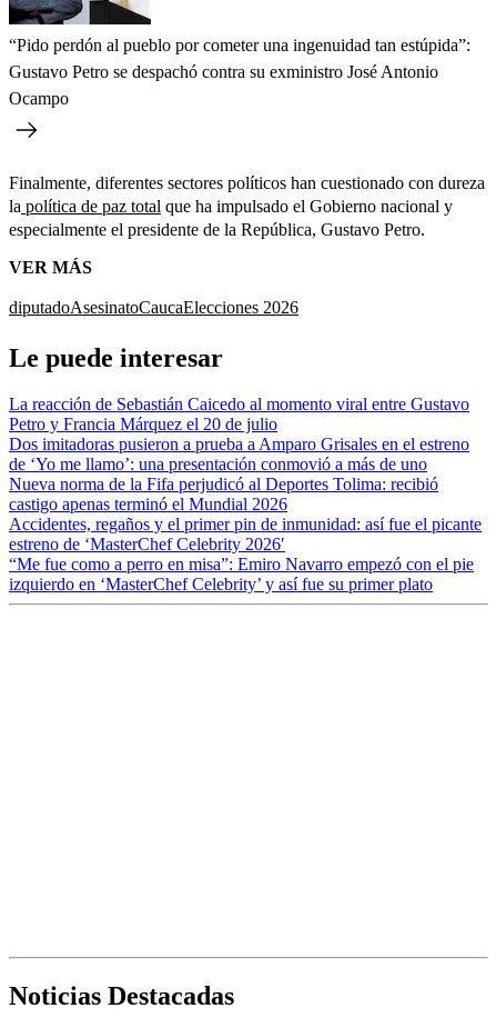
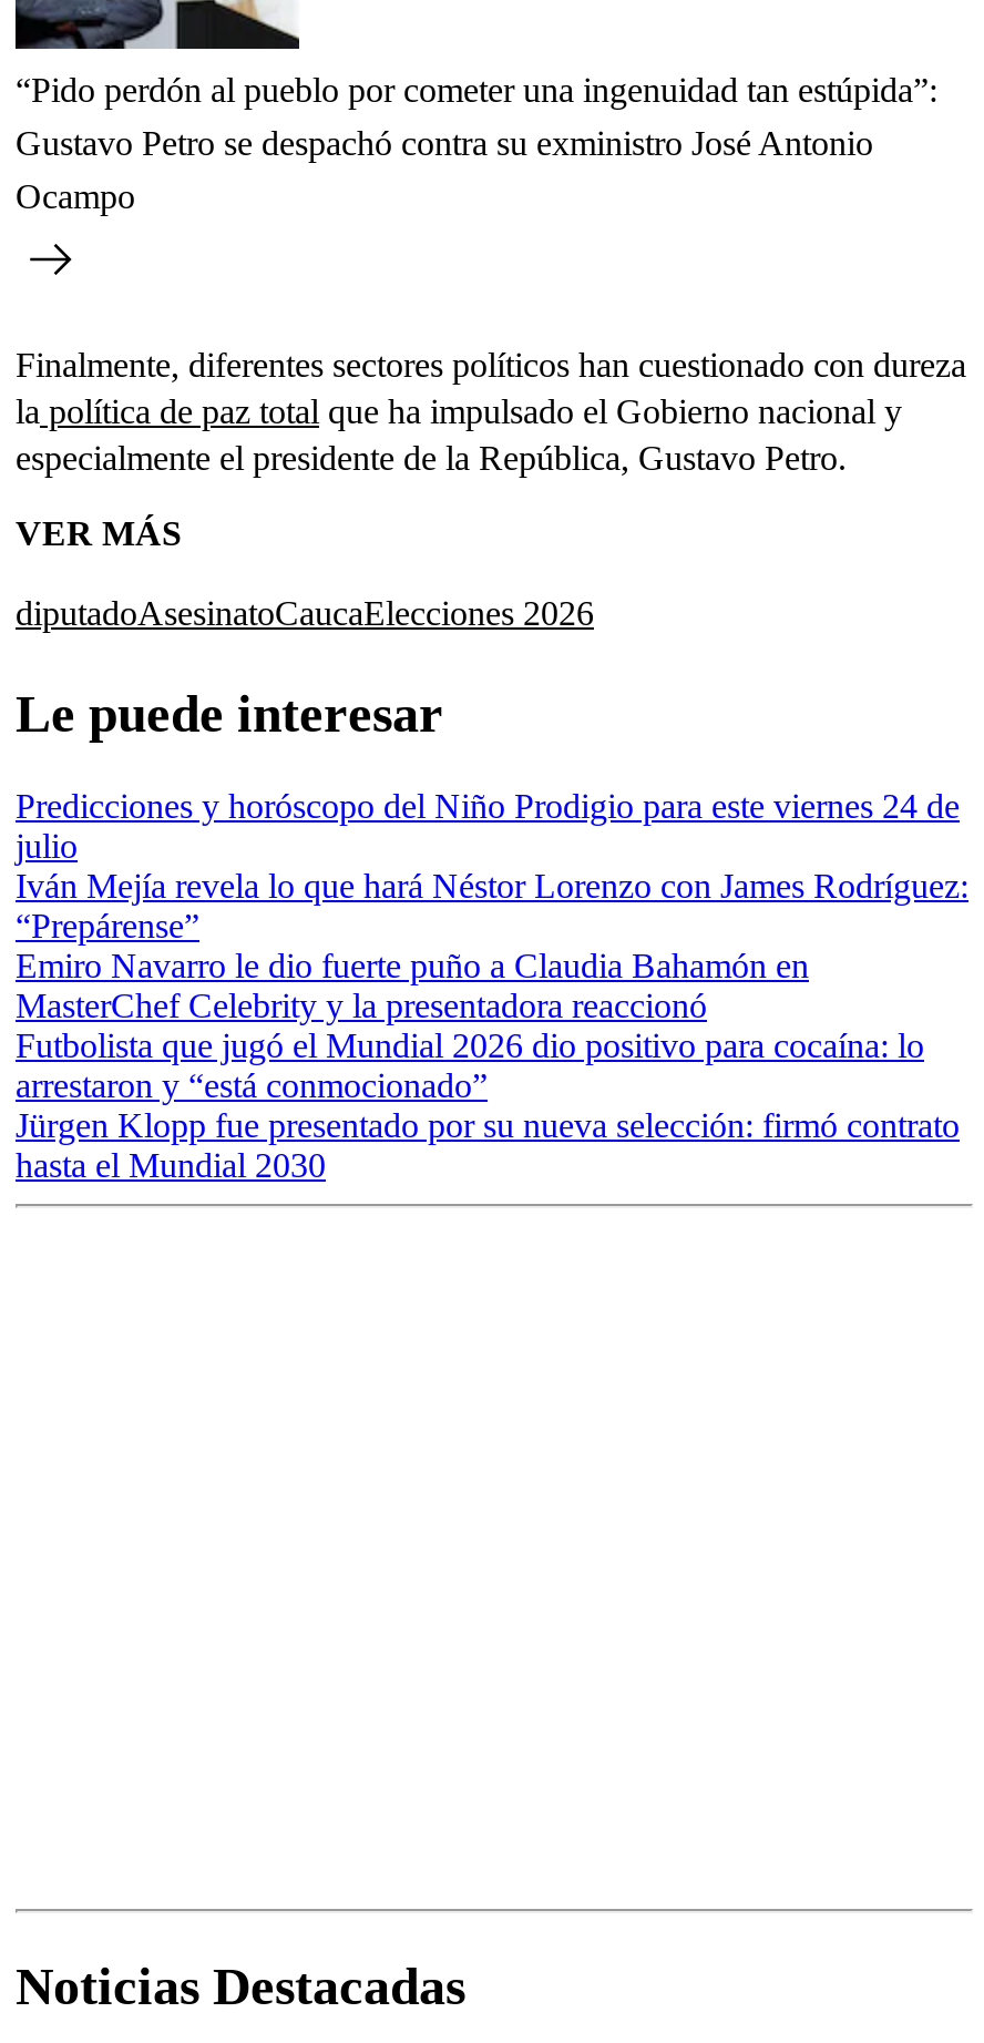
[9,395,482,594] La reacción de Sebastián Caicedo al momento viral entre Gustavo | Petro y Francia Márquez el 20 de julio | Dos imitadoras pusieron a prueba a Amparo Grisales en el estreno | de ‘Yo me llamo’: una presentación conmovió a más de uno | Nueva norma de la Fifa perjudicó al Deportes Tolima: recibió | castigo apenas terminó el Mundial 2026 | Accidentes, regaños y el primer pin de inmunidad: así fue el picante | estreno de ‘MasterChef Celebrity 2026′ | “Me fue como a perro en misa”: Emiro Navarro empezó con el pie | izquierdo en ‘MasterChef Celebrity’ y así fue su primer plato -> [16,788,968,1185] Predicciones y horóscopo del Niño Prodigio para este viernes 24 de | julio | Iván Mejía revela lo que hará Néstor Lorenzo con James Rodríguez: | “Prepárense” | Emiro Navarro le dio fuerte puño a Claudia Bahamón en | MasterChef Celebrity y la presentadora reaccionó | Futbolista que jugó el Mundial 2026 dio positivo para cocaína: lo | arrestaron y “está conmocionado” | Jürgen Klopp fue presentado por su nueva selección: firmó contrato | hasta el Mundial 2030

